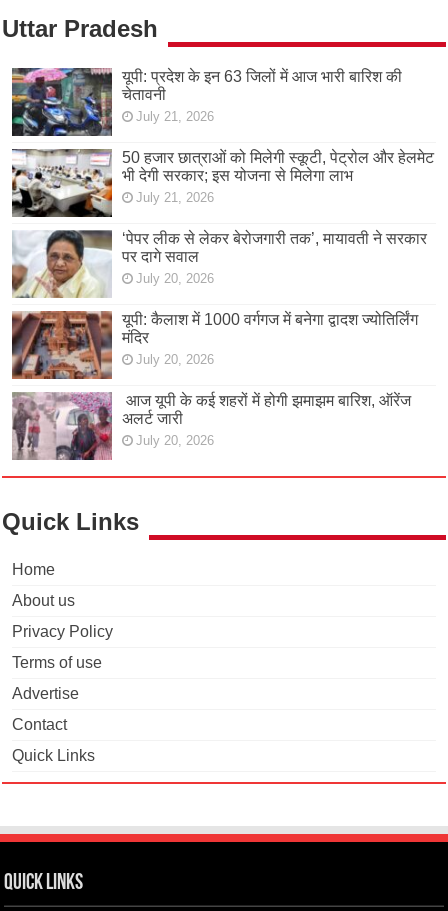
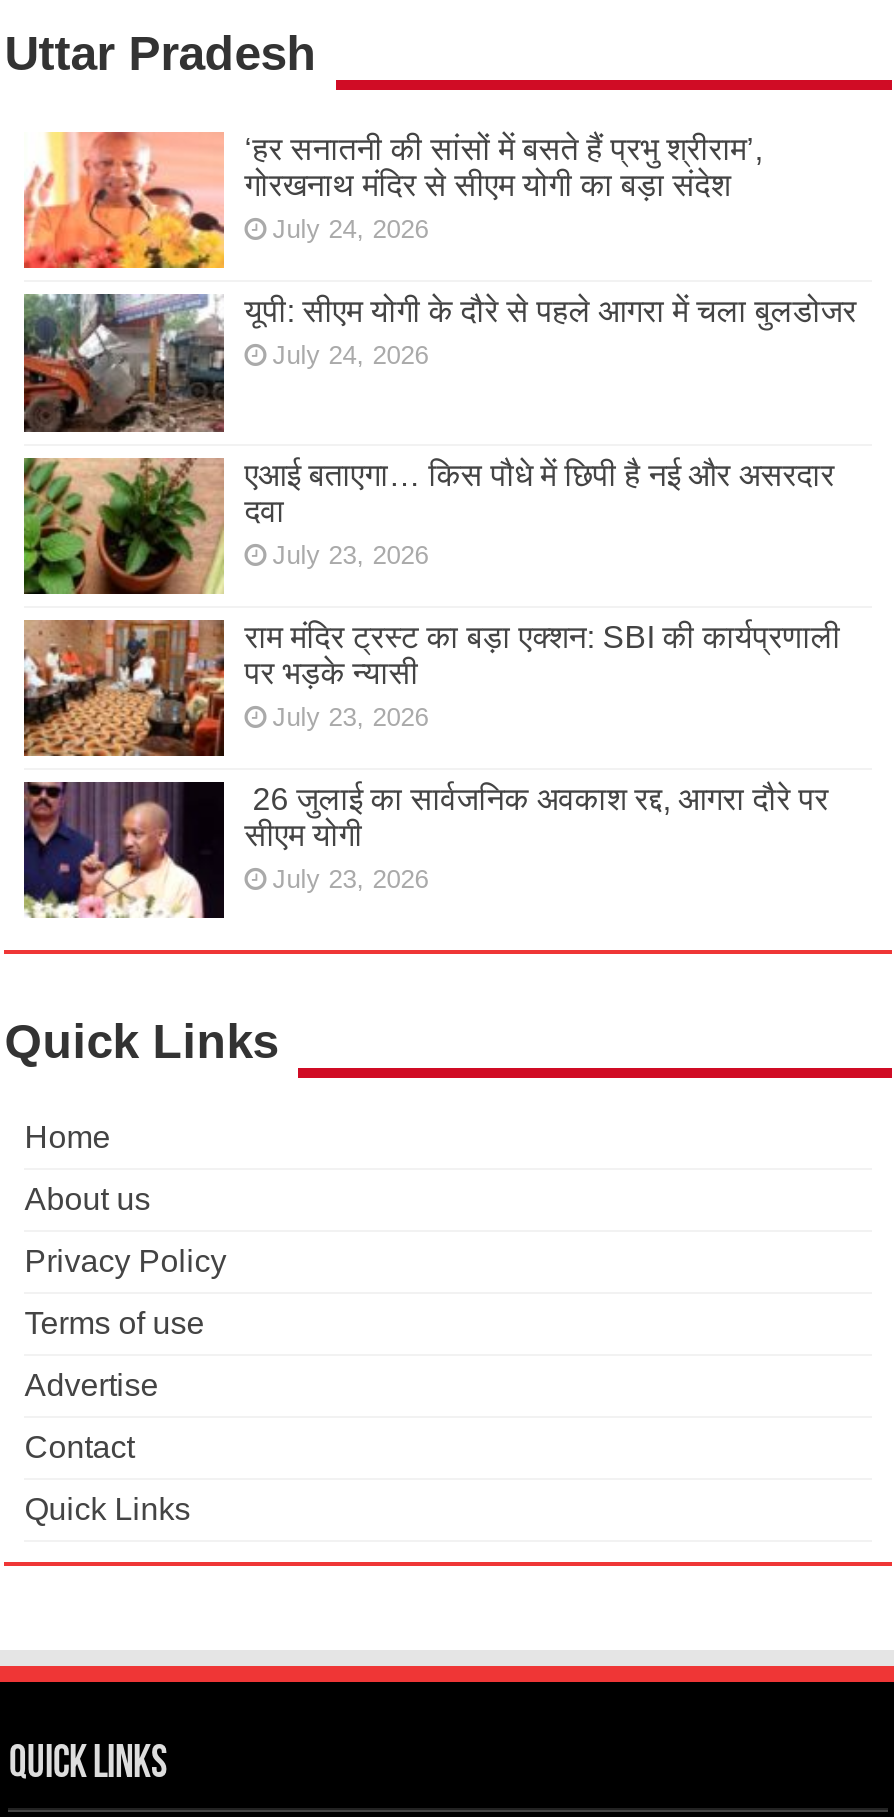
[11,67,402,137] [image] | यूपी: प्रदेश के इन 63 जिलों में आज भारी बारिश की | चेतावनी | July 21, 2026 -> [22,131,762,271] [image] | ‘हर सनातनी की सांसों में बसते हैं प्रभु श्रीराम’, | गोरखनाथ मंदिर से सीएम योगी का बड़ा संदेश | July 24, 2026
[12,148,434,218] [image] | 50 हजार छात्राओं को मिलेगी स्कूटी, पेट्रोल और हेलमेट | भी देगी सरकार; इस योजना से मिलेगा लाभ | July 21, 2026 -> [22,294,856,433] [image] | यूपी: सीएम योगी के दौरे से पहले आगरा में चला बुलडोजर | July 24, 2026
[11,230,427,299] [image] | ‘पेपर लीक से लेकर बेरोजगारी तक’, मायावती ने सरकार | पर दागे सवाल | July 20, 2026 -> [22,457,834,597] [image] | एआई बताएगा… किस पौधे में छिपी है नई और असरदार | दवा | July 23, 2026
[11,311,418,380] [image] | यूपी: कैलाश में 1000 वर्गगज में बनेगा द्वादश ज्योतिर्लिंग | मंदिर | July 20, 2026 -> [22,619,840,757] [image] | राम मंदिर ट्रस्ट का बड़ा एक्शन: SBI की कार्यप्रणाली | पर भड़के न्यासी | July 23, 2026
[12,392,411,461] [image] | आज यूपी के कई शहरों में होगी झमाझम बारिश, ऑरेंज | अलर्ट जारी | July 20, 2026 -> [22,781,828,919] [image] | 26 जुलाई का सार्वजनिक अवकाश रद्द, आगरा दौरे पर | सीएम योगी | July 23, 2026

